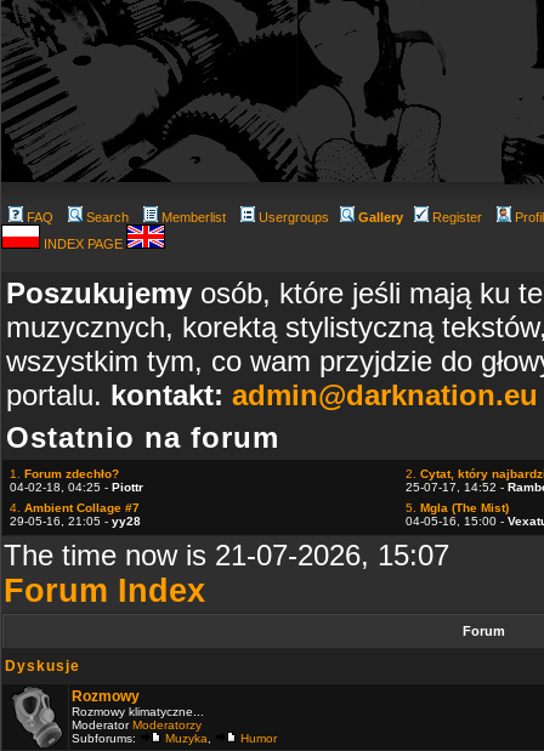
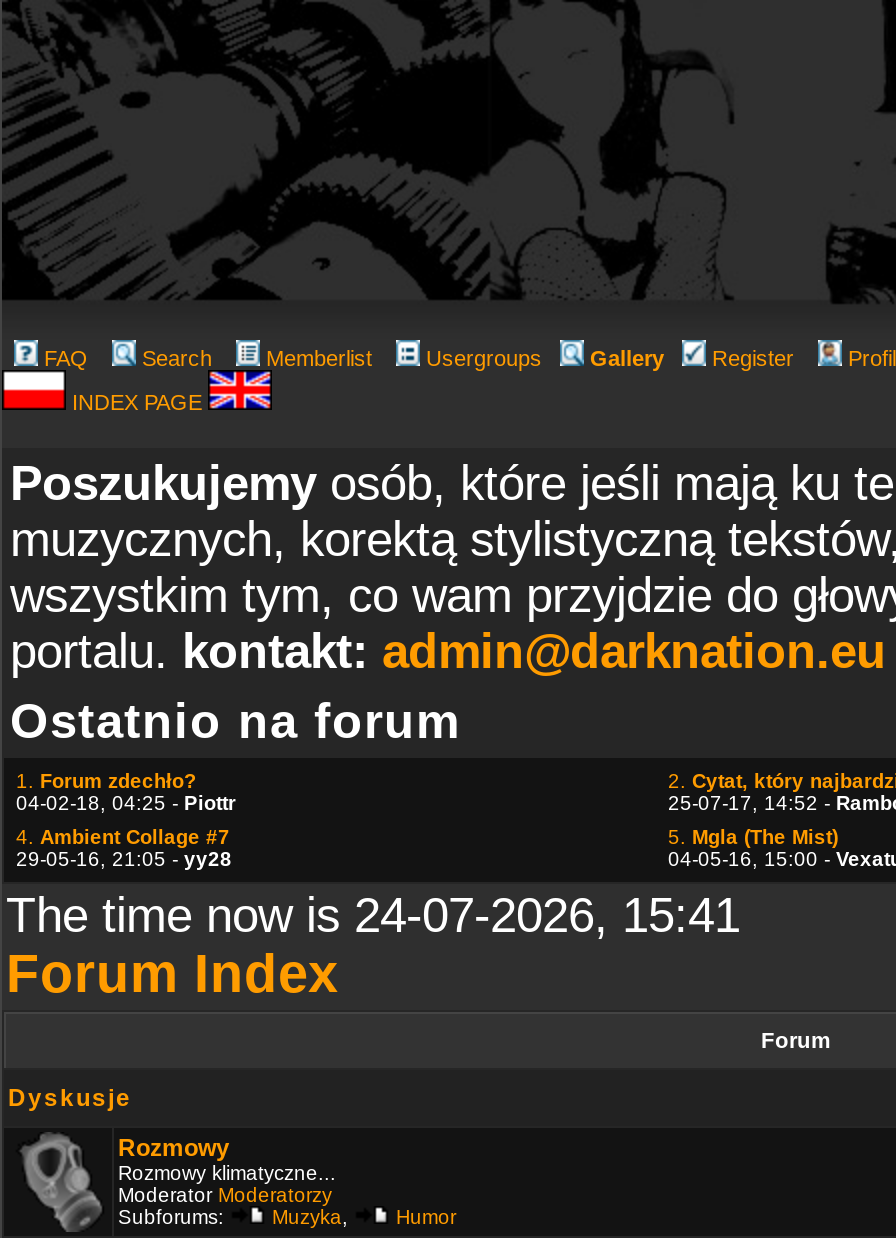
[4,539,449,571] The time now is 21-07-2026, 15:07 -> [6,888,740,942] The time now is 24-07-2026, 15:41

